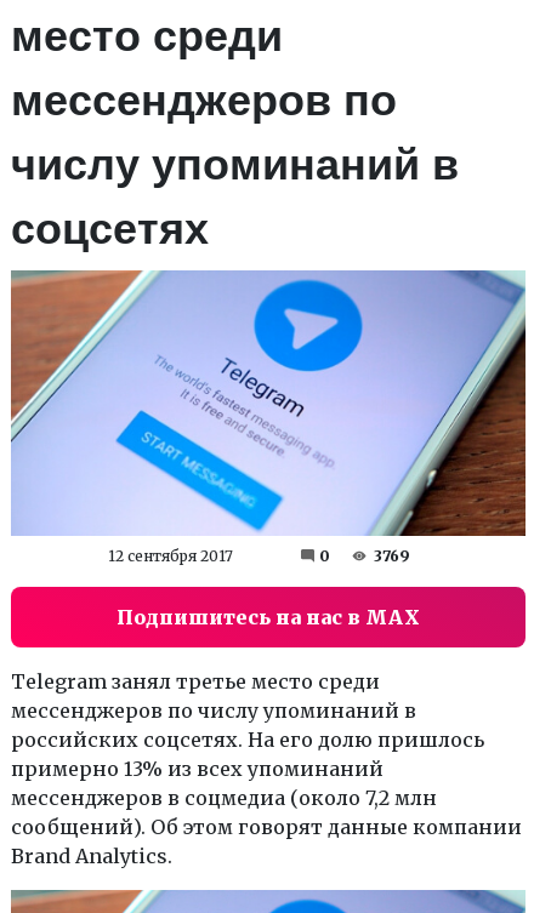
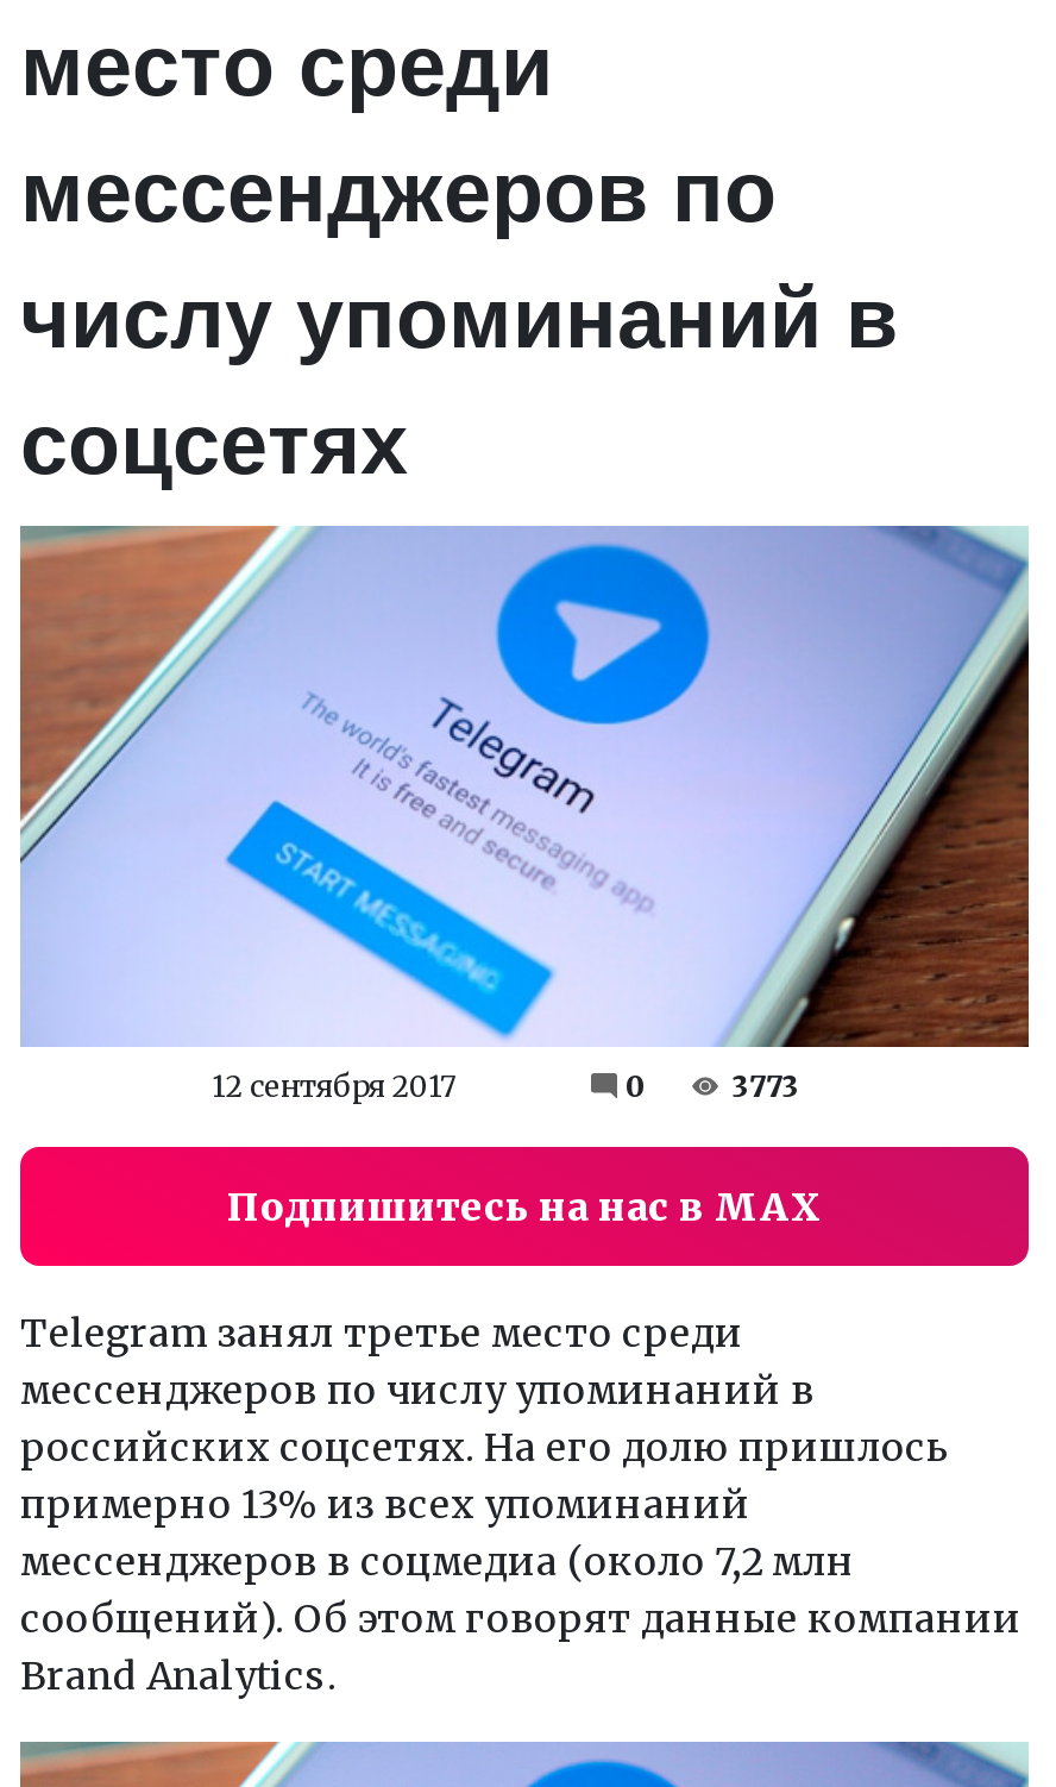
[373,547,410,565] 3769 -> [733,1068,799,1104] 3773

